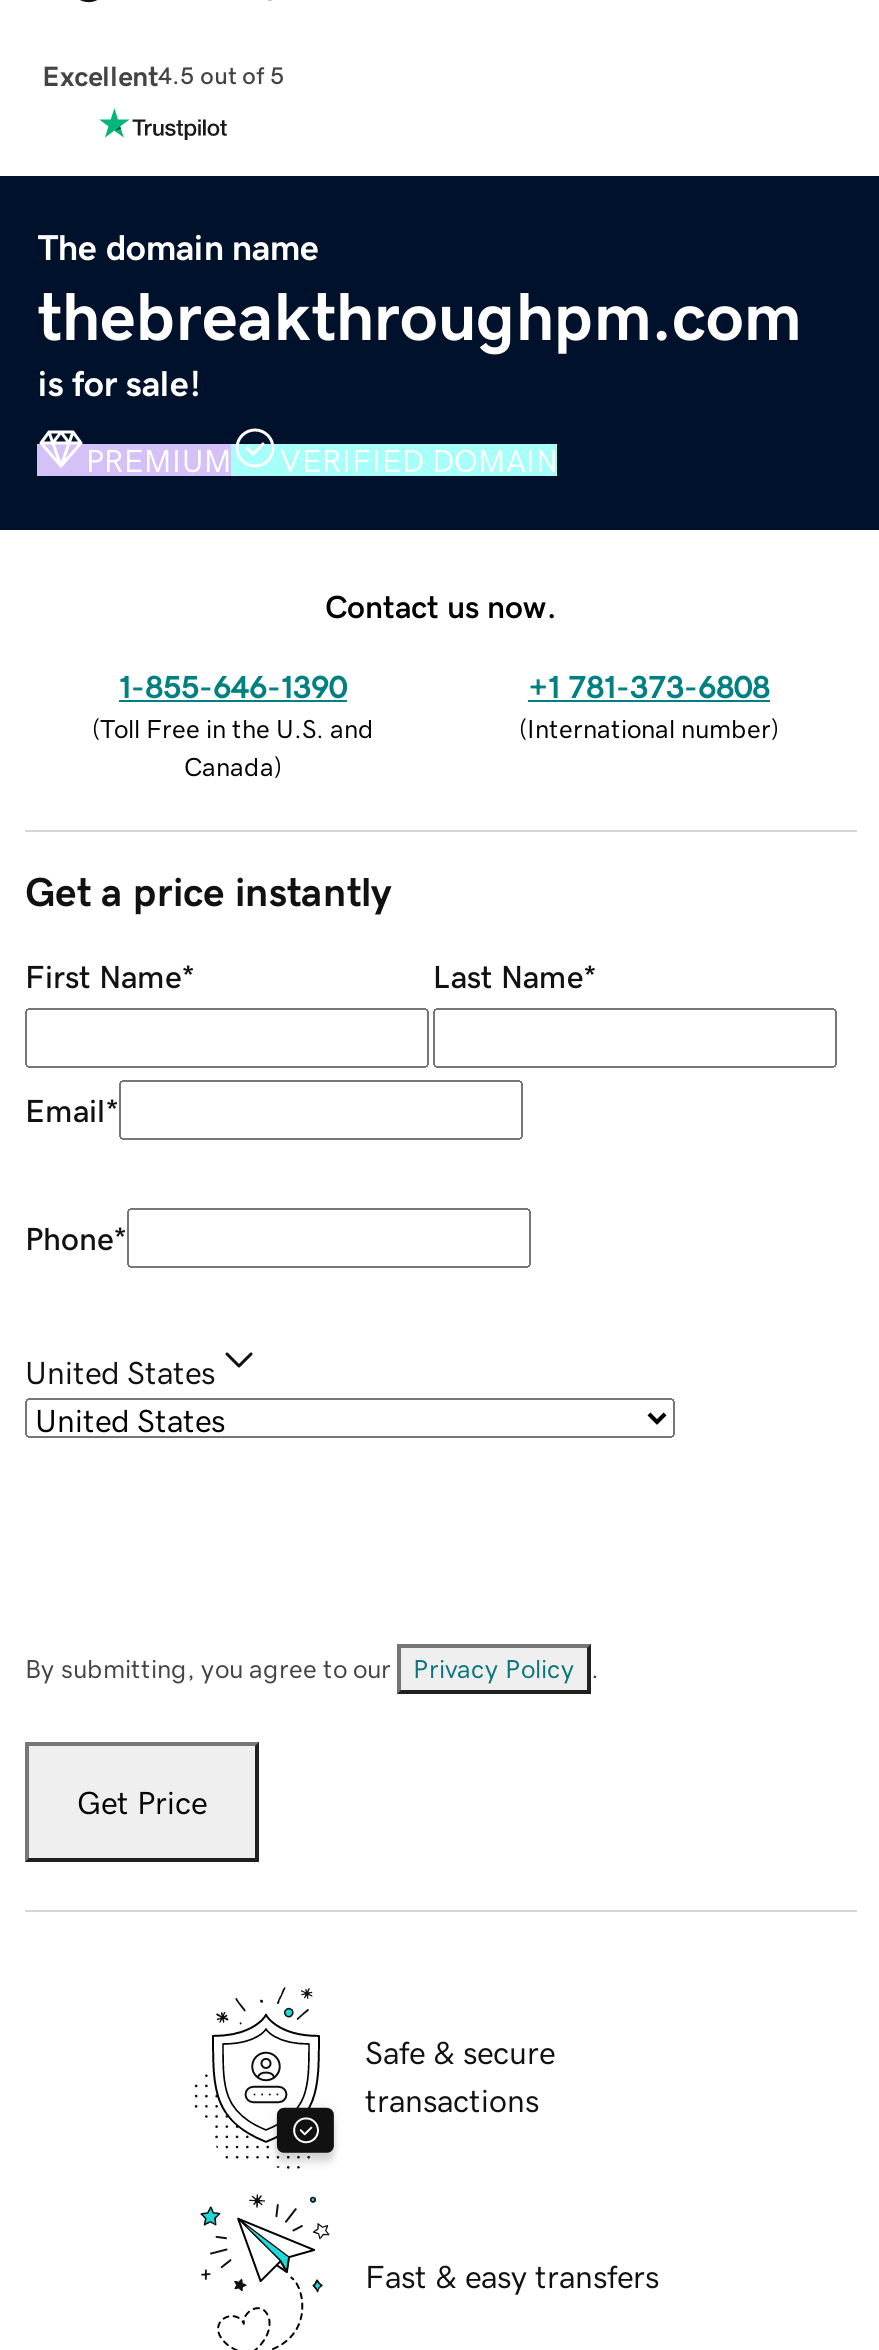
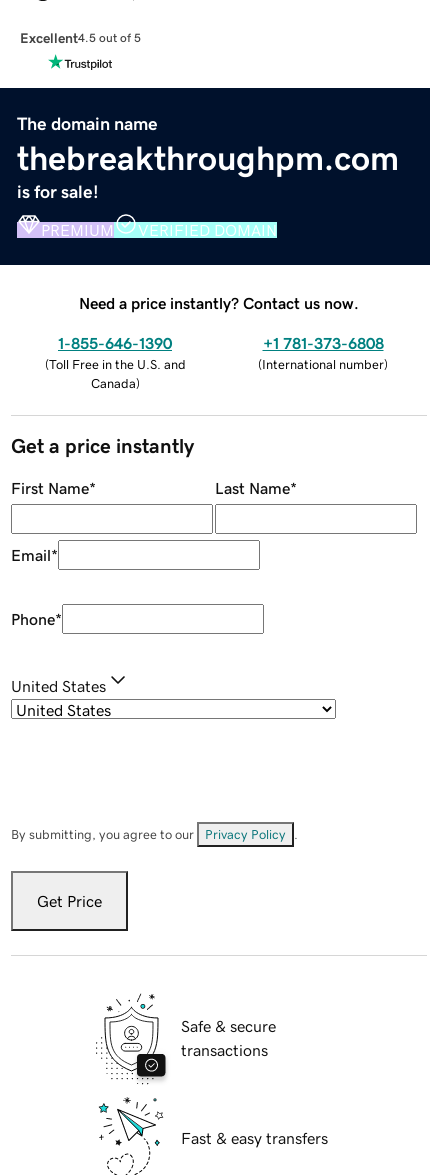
[325,589,557,621] Contact us now. -> [79,295,359,311] Need a price instantly? Contact us now.

